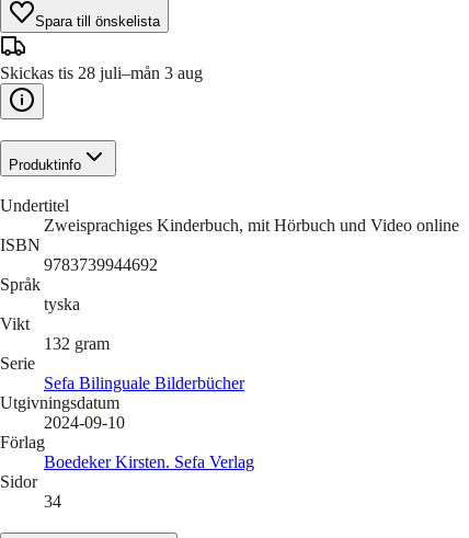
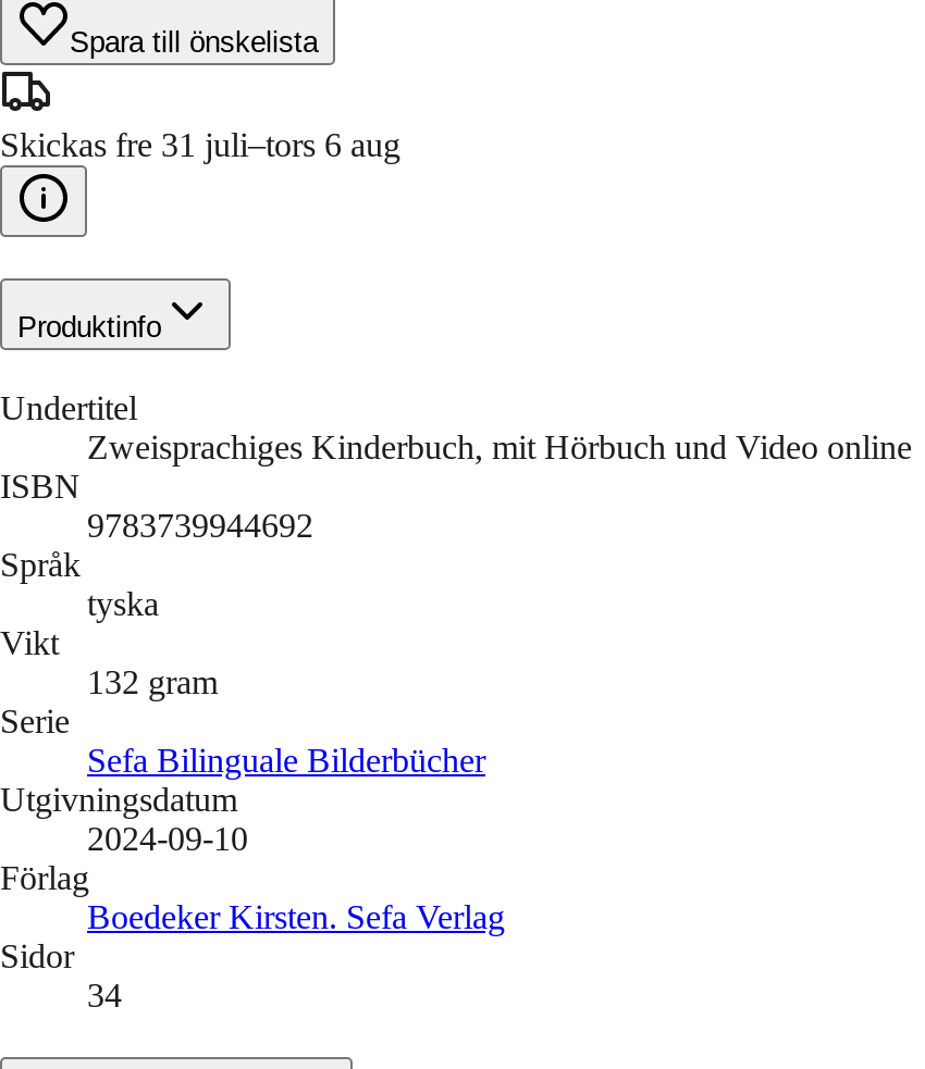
[0,63,203,82] Skickas tis 28 juli–mån 3 aug -> [0,126,400,163] Skickas fre 31 juli–tors 6 aug

